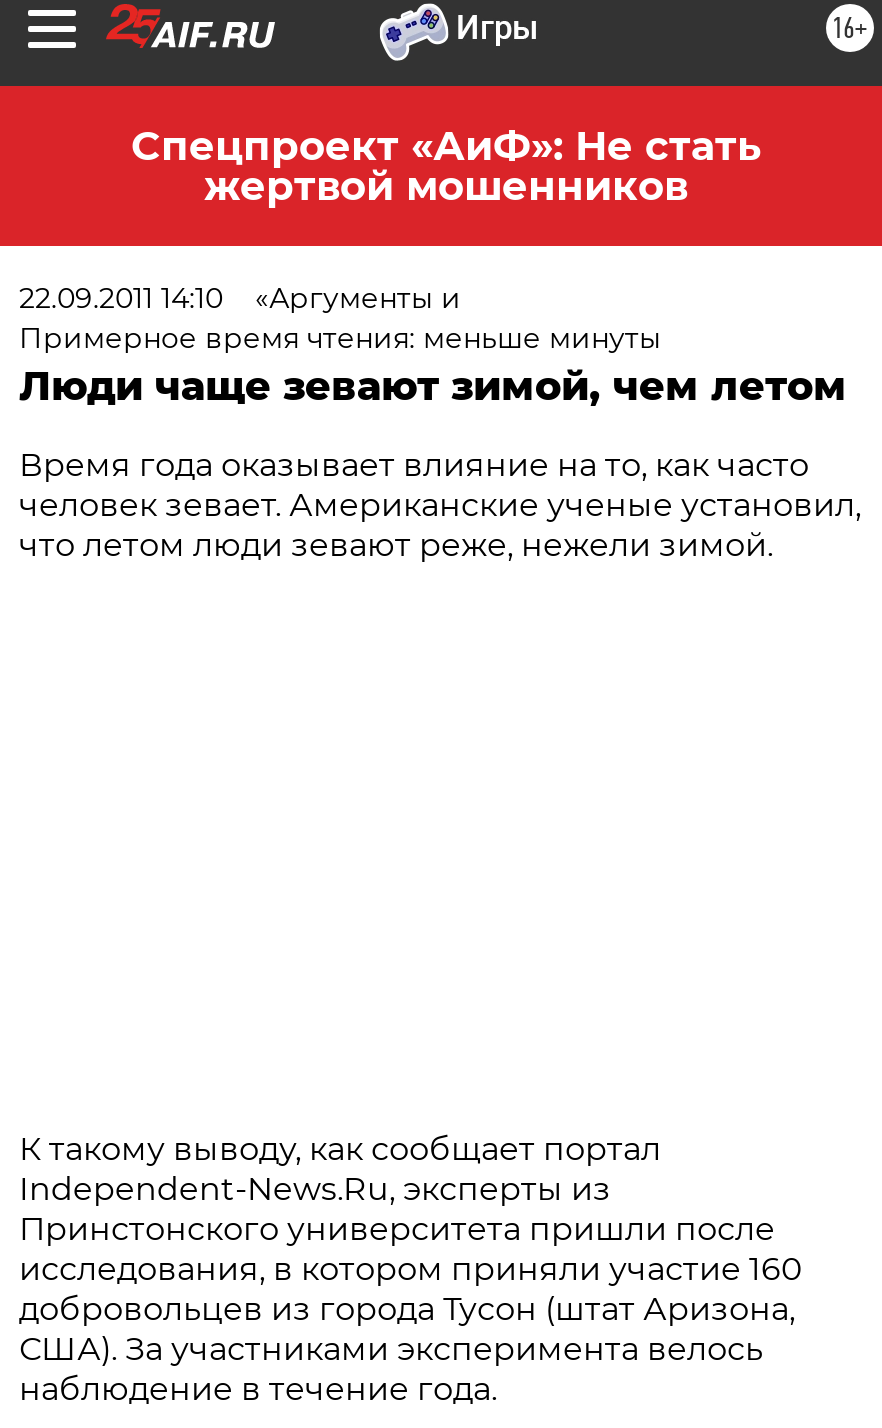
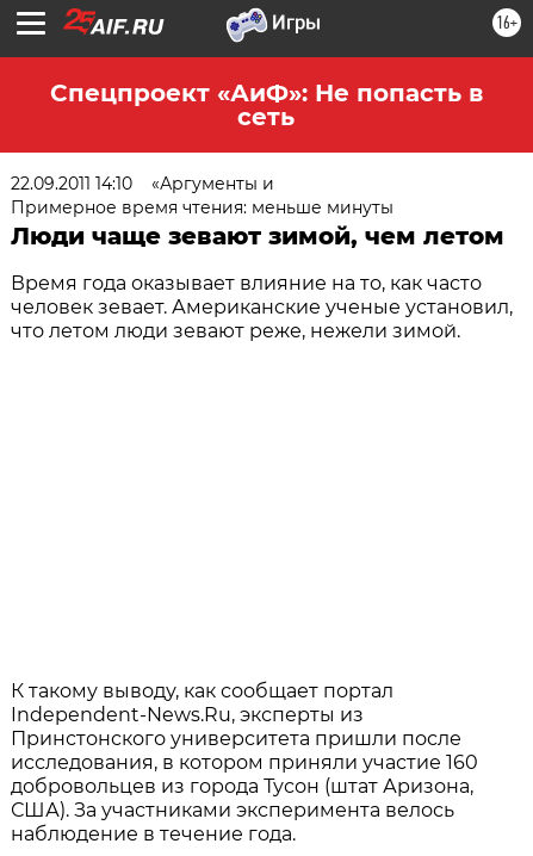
[131,122,761,210] Спецпроект «АиФ»: Не стать | жертвой мошенников -> [49,79,482,131] Спецпроект «АиФ»: Не попасть в | сеть

